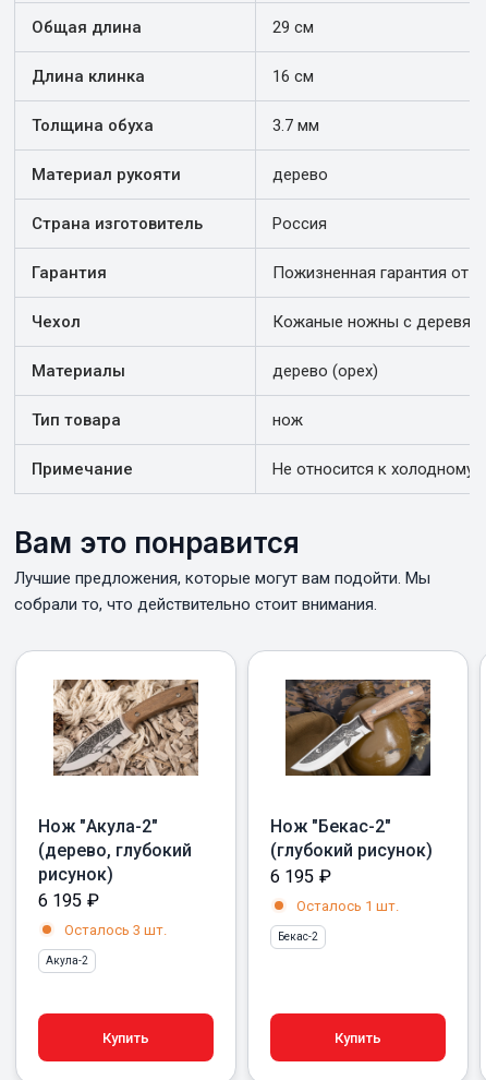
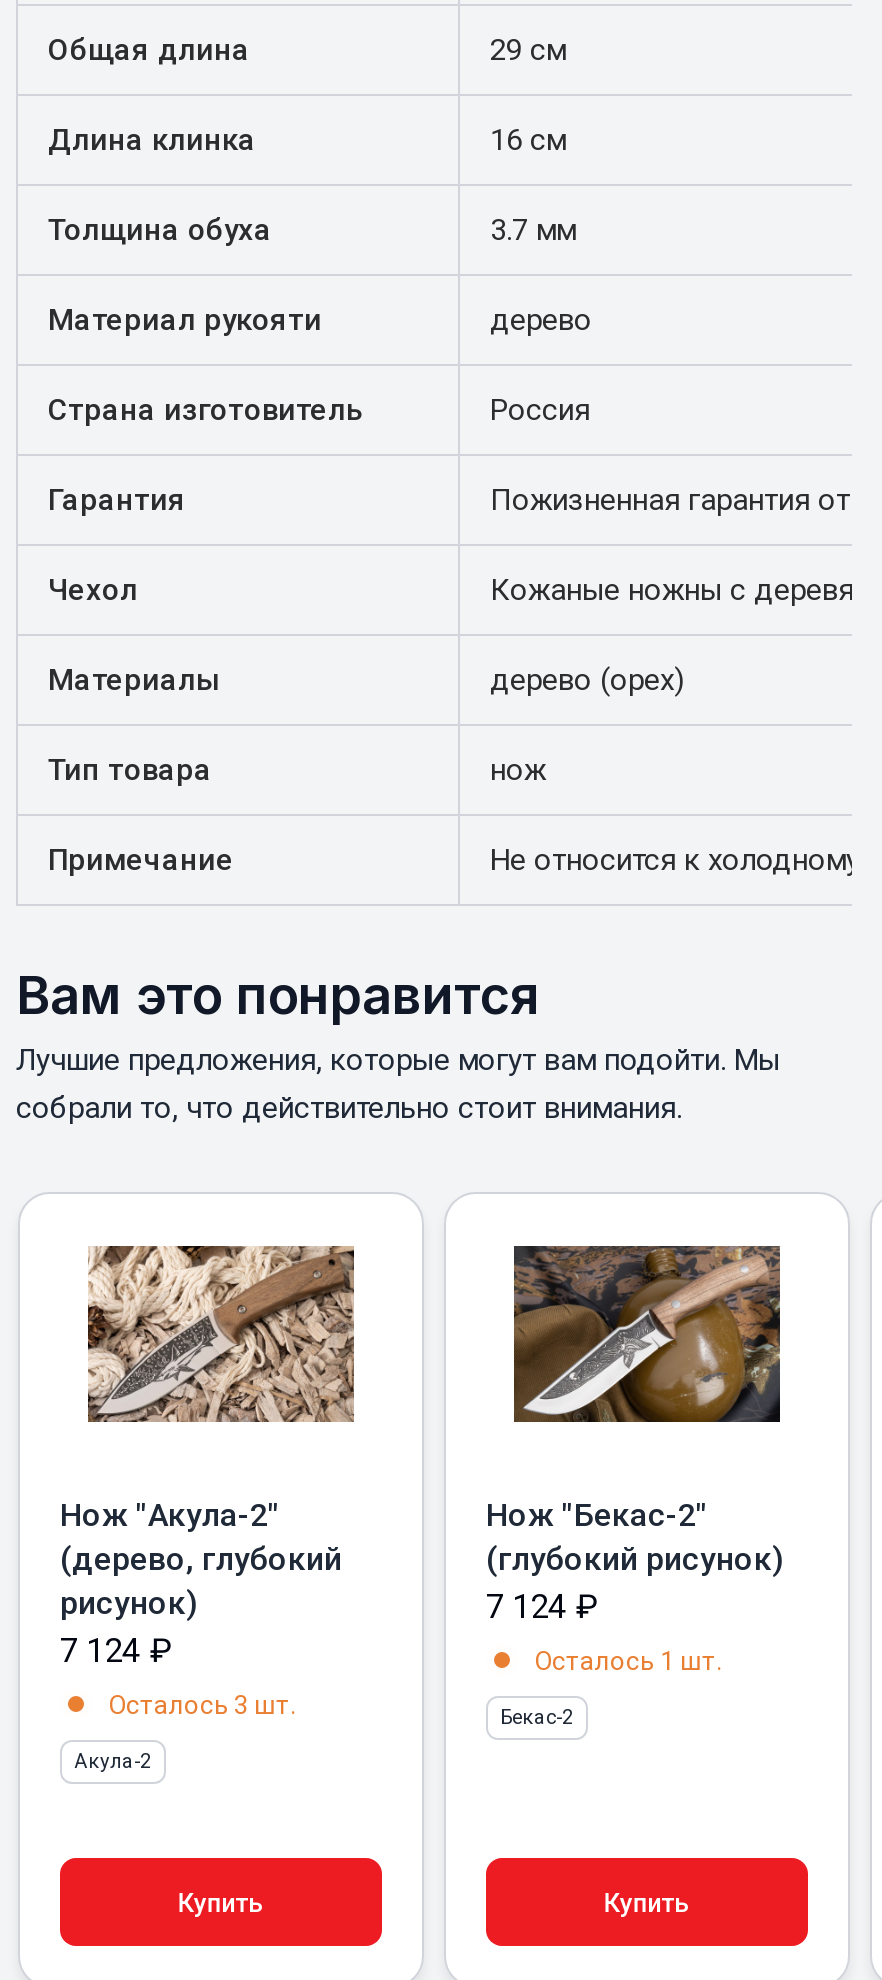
[270,867,331,887] 6 195 ₽ -> [486,1589,598,1627] 7 124 ₽
[38,891,99,911] 6 195 ₽ -> [60,1633,172,1671] 7 124 ₽

